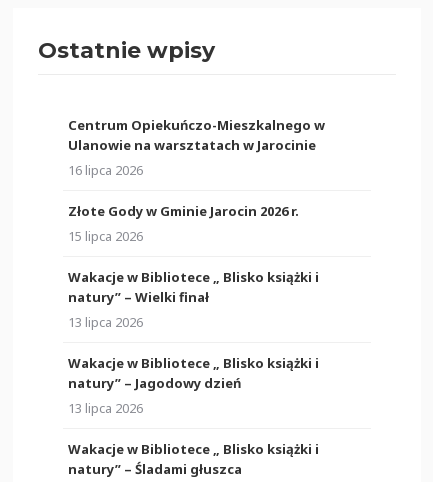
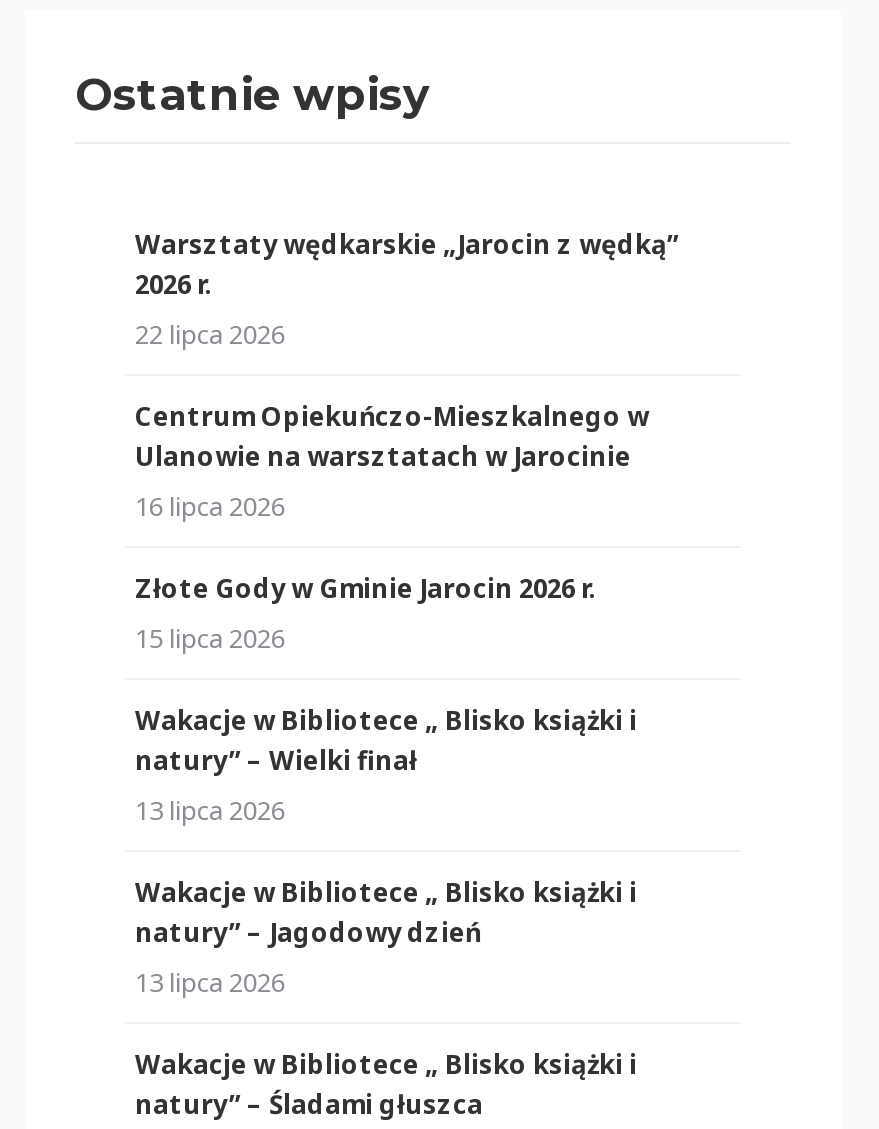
none -> [135,225,679,351] Warsztaty wędkarskie „Jarocin z wędką” | 2026 r. | 22 lipca 2026

